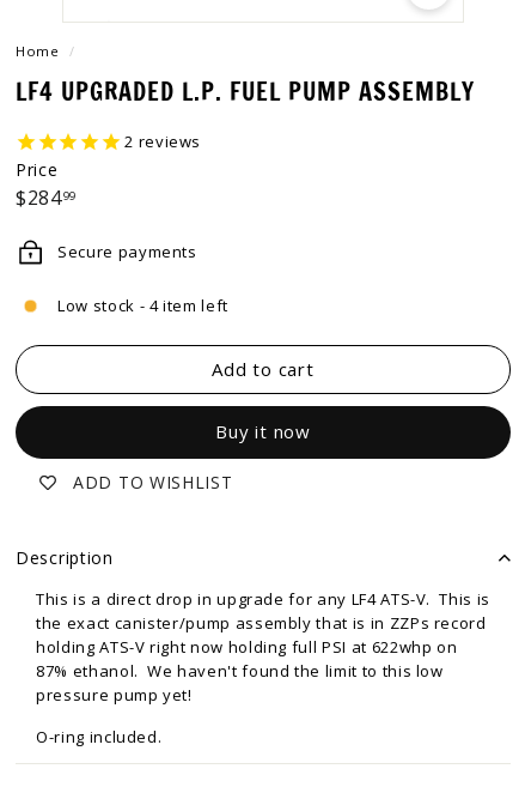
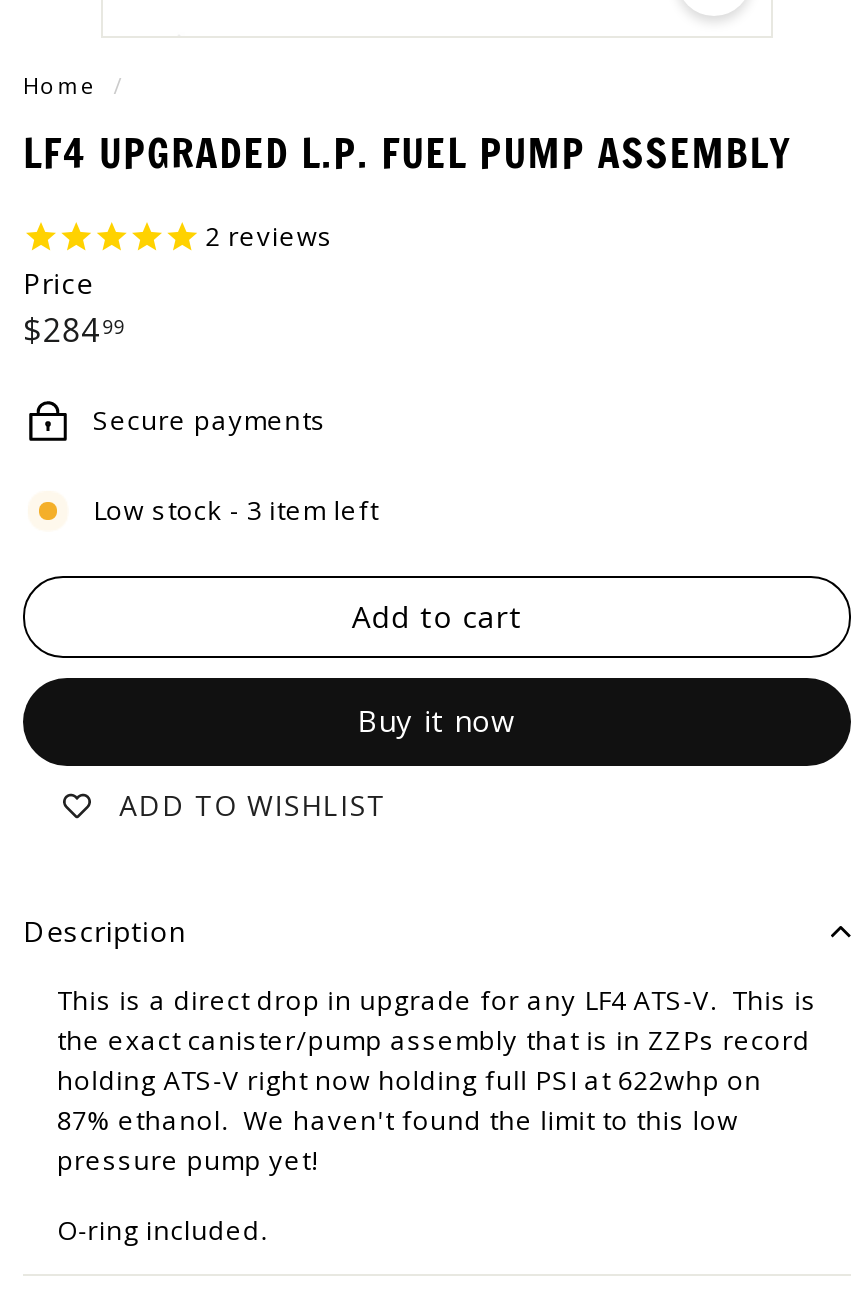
[57,295,228,316] Low stock - 4 item left -> [93,492,379,528] Low stock - 3 item left

